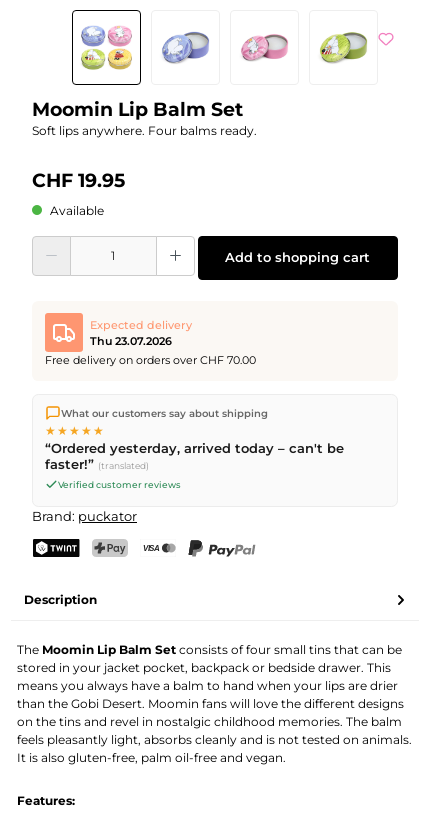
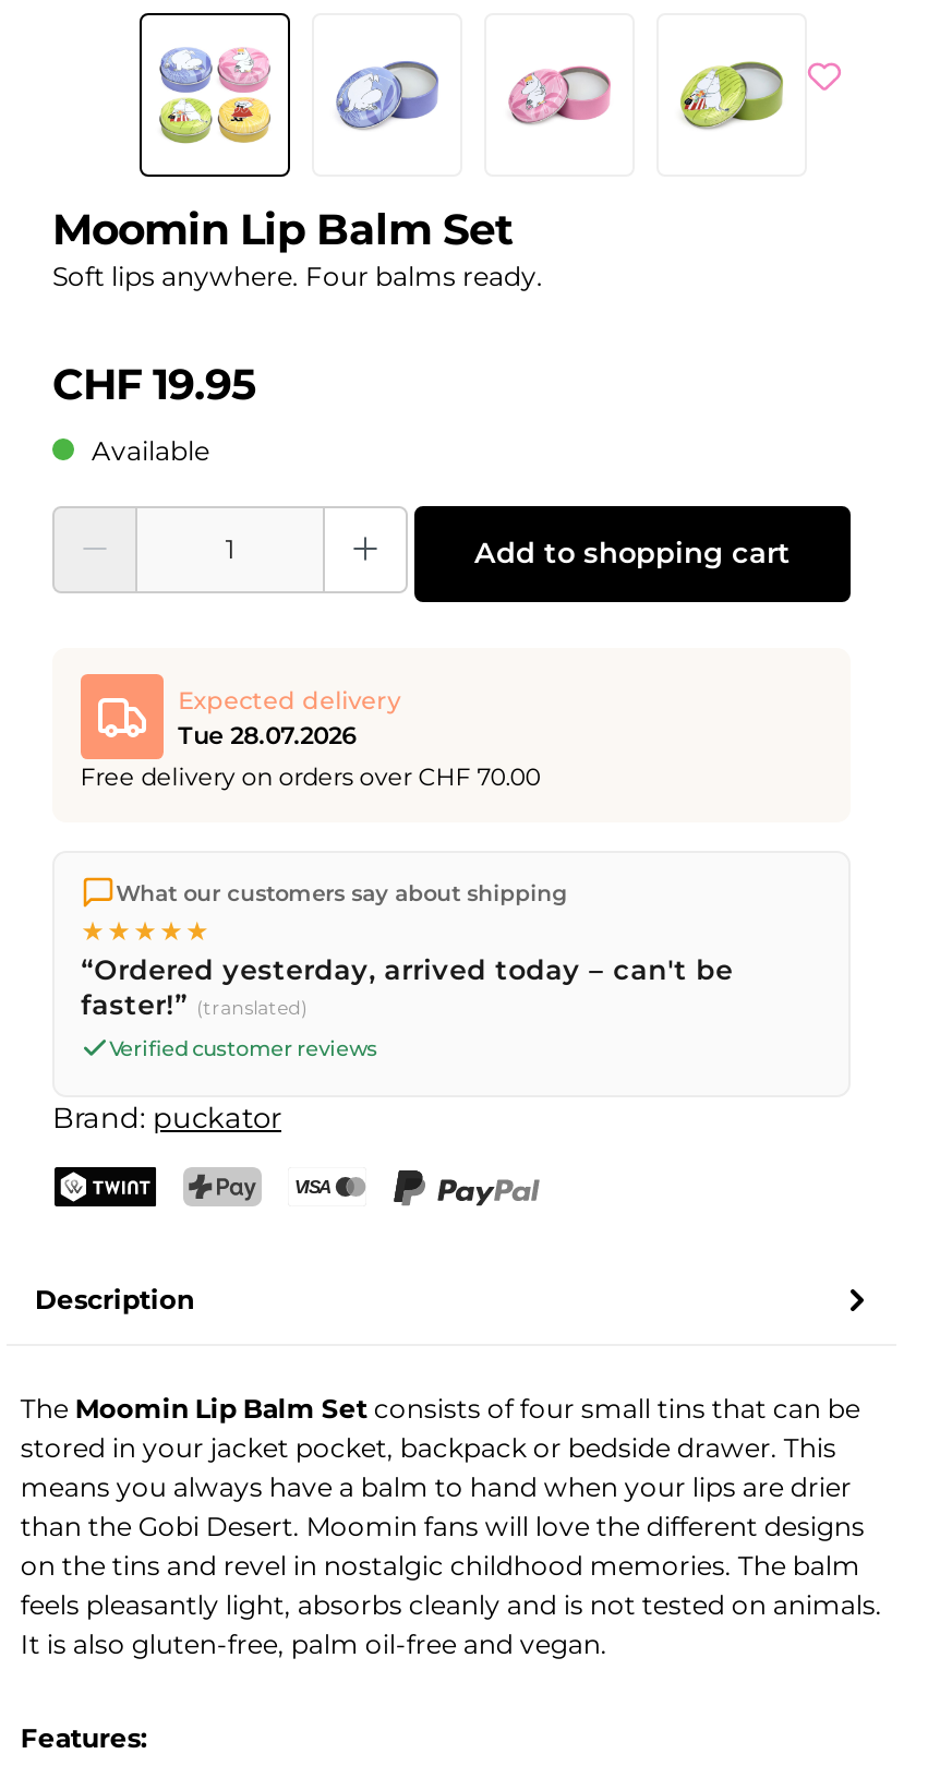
[90,334,172,348] Thu 23.07.2026 -> [178,719,357,750] Tue 28.07.2026

